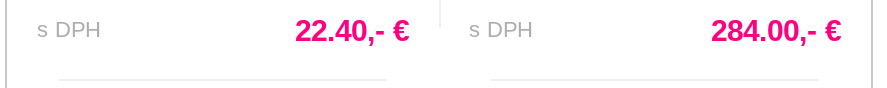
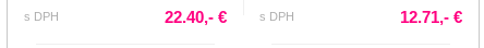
[711,13,841,47] 284.00,- € -> [400,8,462,26] 12.71,- €

